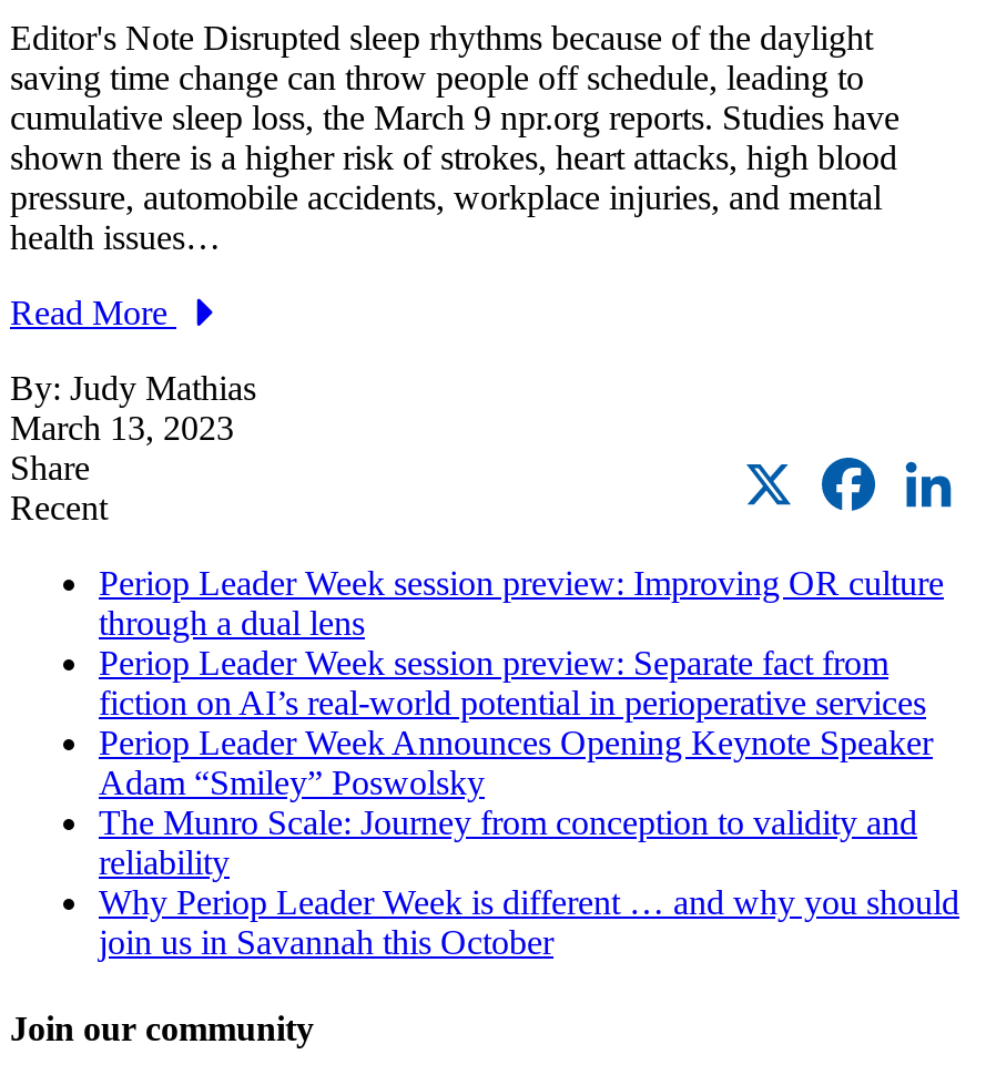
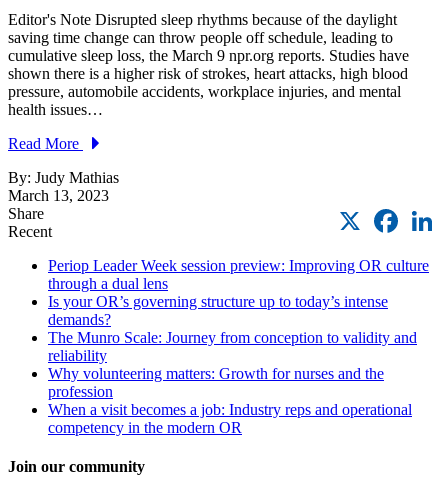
[99,644,933,801] Periop Leader Week session preview: Separate fact from | fiction on AI’s real-world potential in perioperative services | Periop Leader Week Announces Opening Keynote Speaker | Adam “Smiley” Poswolsky -> [48,293,388,328] Is your OR’s governing structure up to today’s intense | demands?
moved [99,803,917,881] -> [48,329,417,364]: The Munro Scale: Journey from conception to validity and | reliability
[99,883,959,961] Why Periop Leader Week is different … and why you should | join us in Savannah this October -> [48,365,412,436] Why volunteering matters: Growth for nurses and the | profession | When a visit becomes a job: Industry reps and operational | competency in the modern OR

